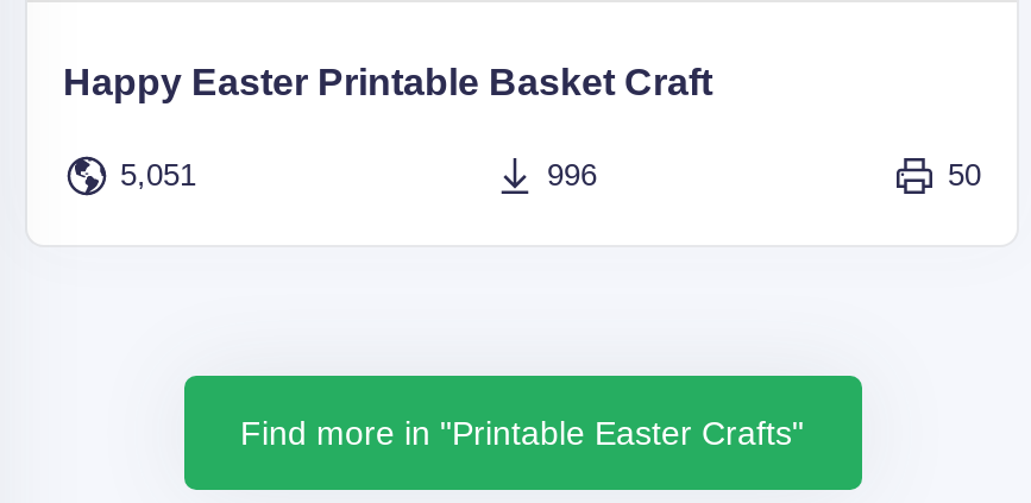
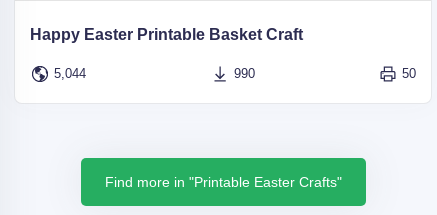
[120,157,196,192] 5,051 -> [54,66,86,81] 5,044
[547,157,597,192] 996 -> [233,66,254,81] 990

